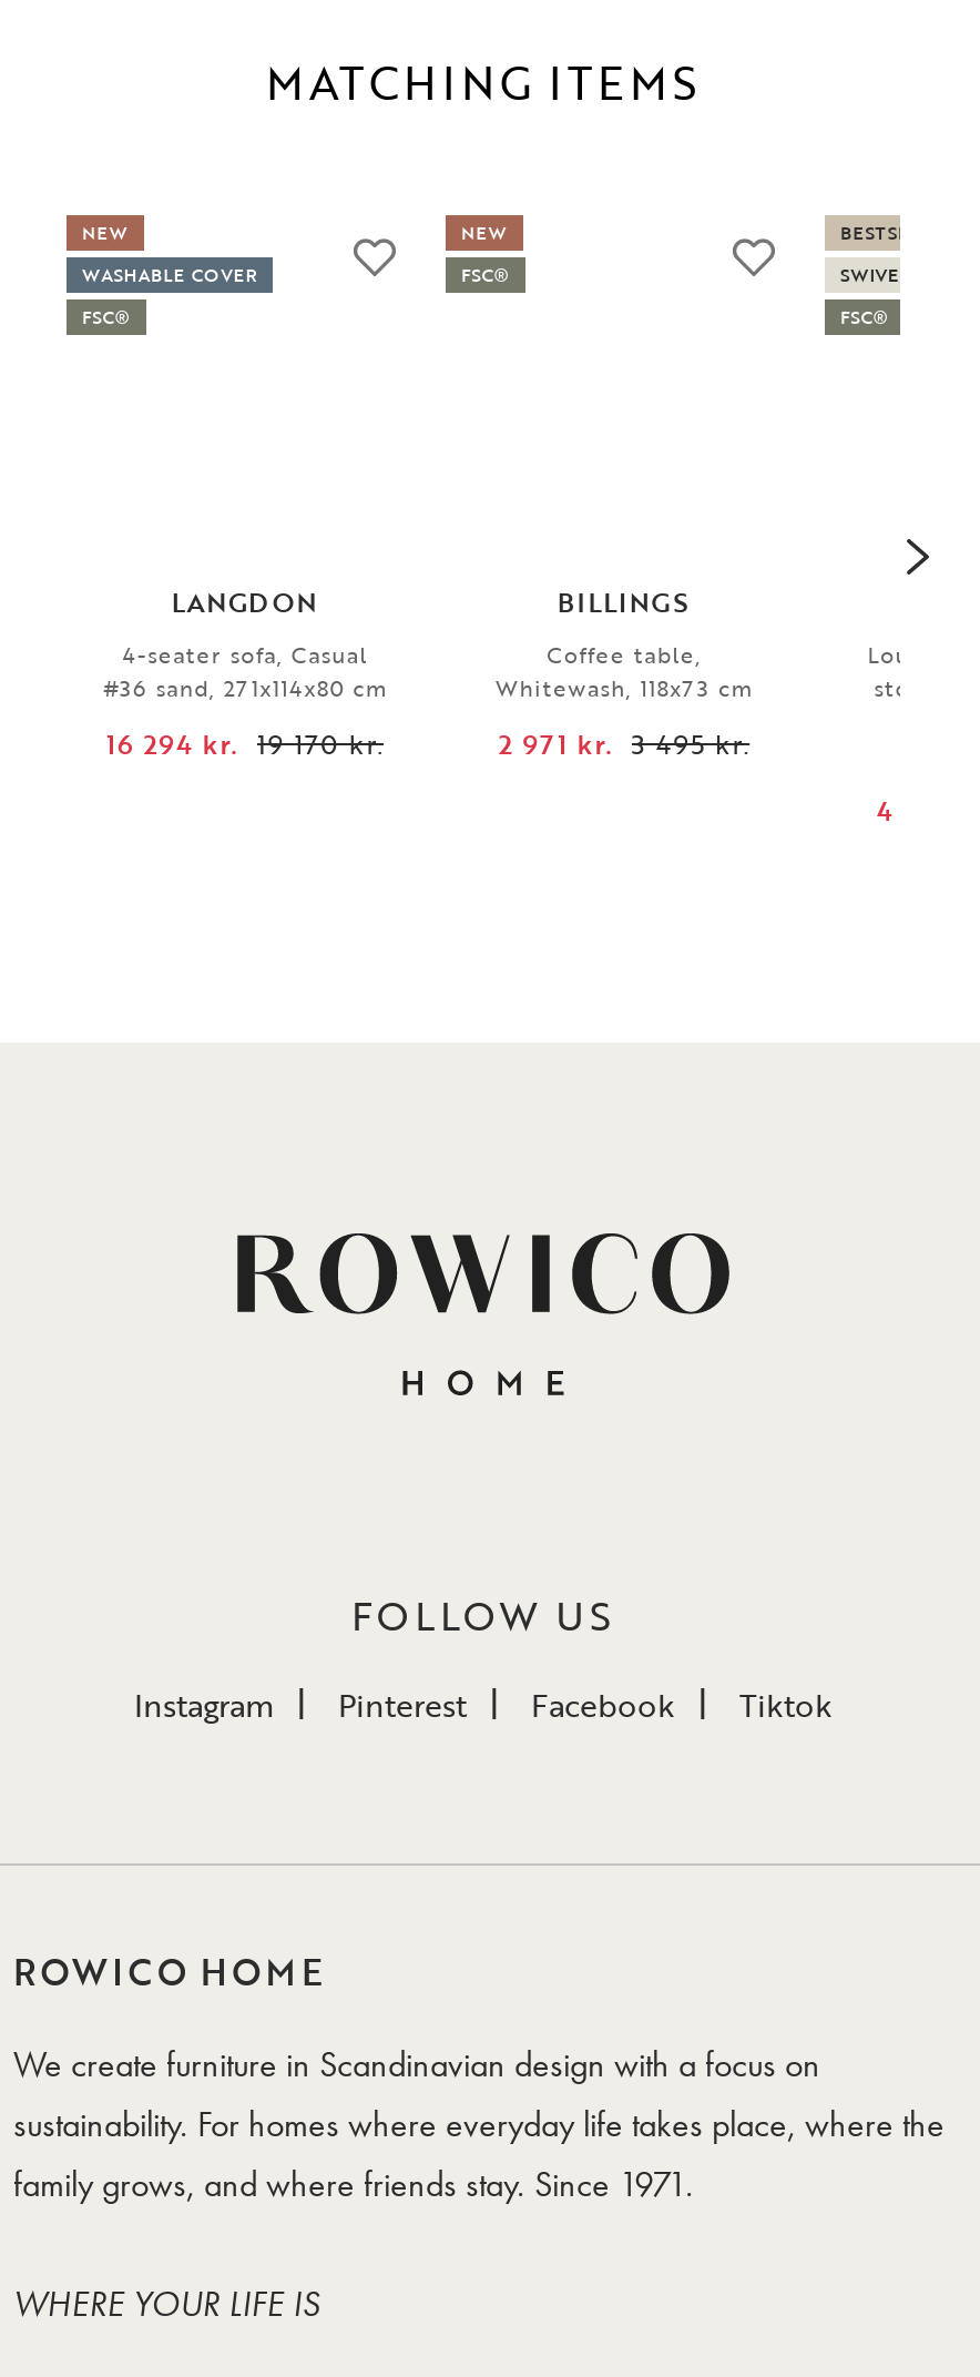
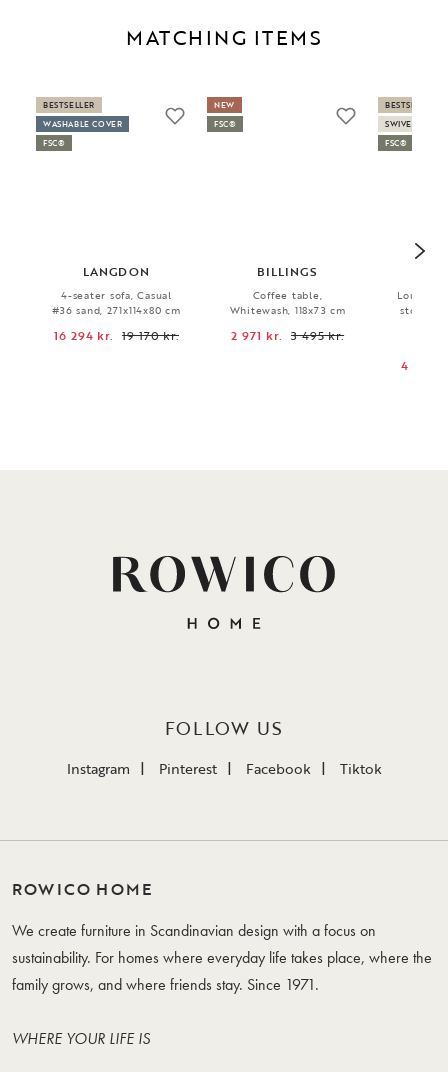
[82,219,128,246] NEW -> [43,99,95,111] BESTSELLER

